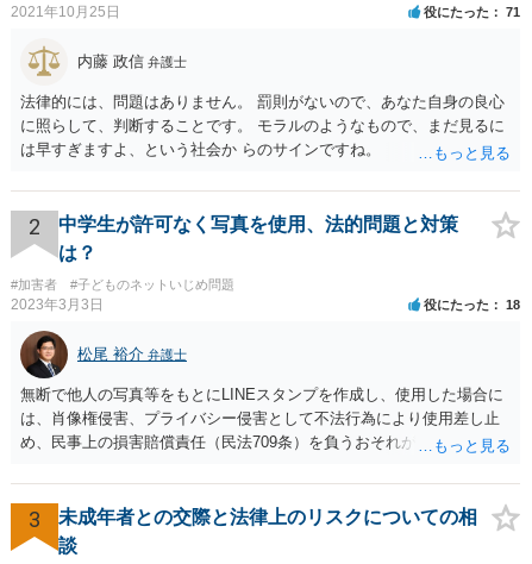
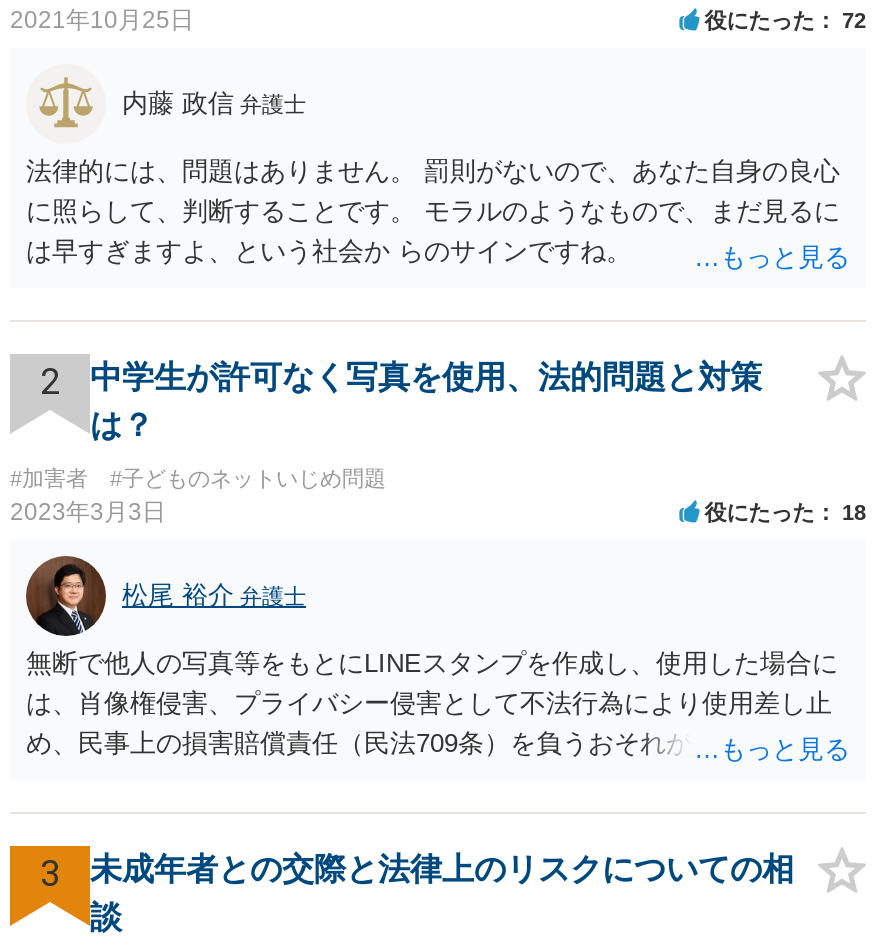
[424,4,520,18] 役にたった 71 -> [704,7,866,31] 役にたった 72

